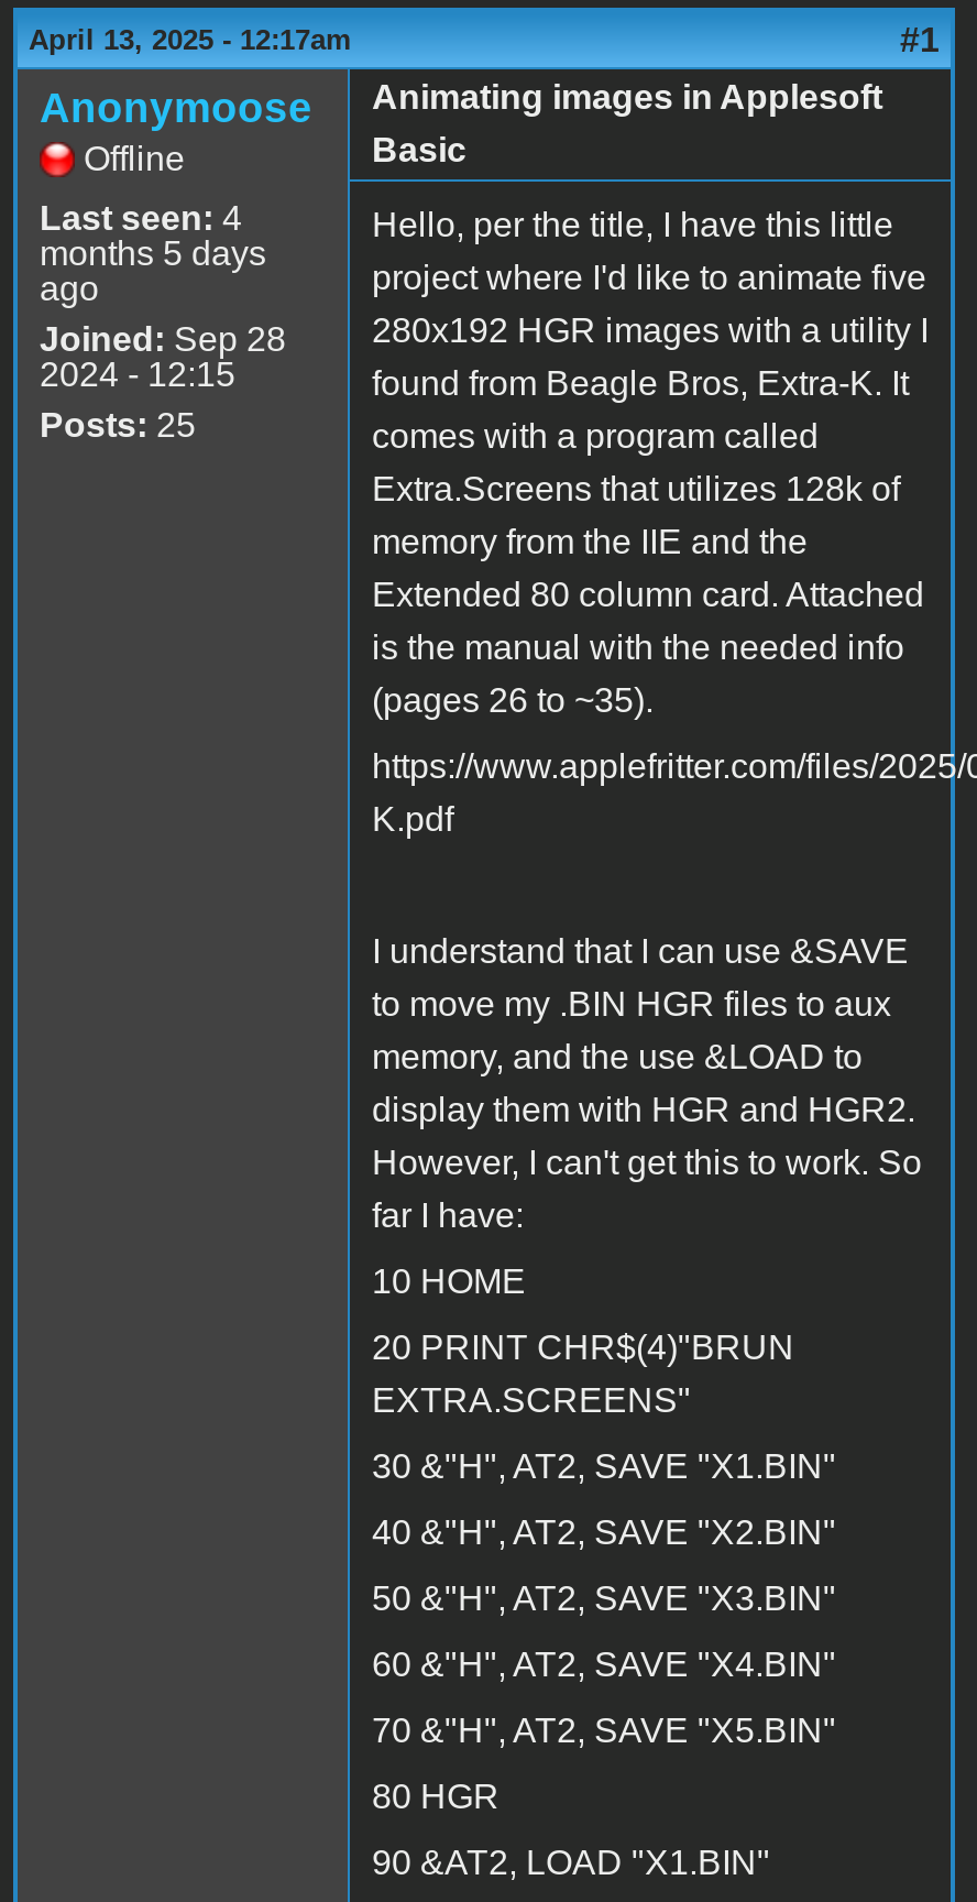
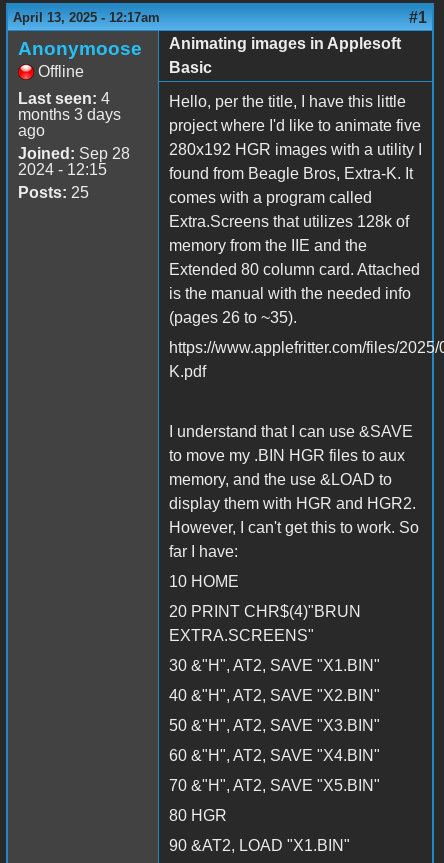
[40,234,266,272] months 5 days -> [18,106,121,123] months 3 days

